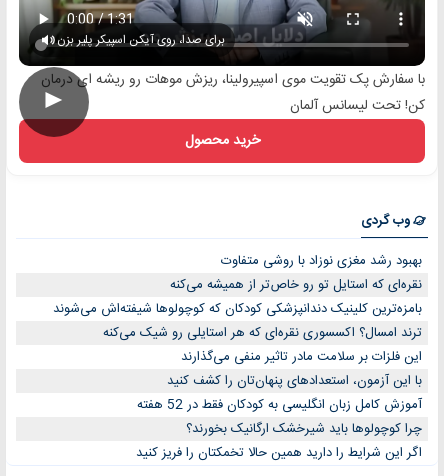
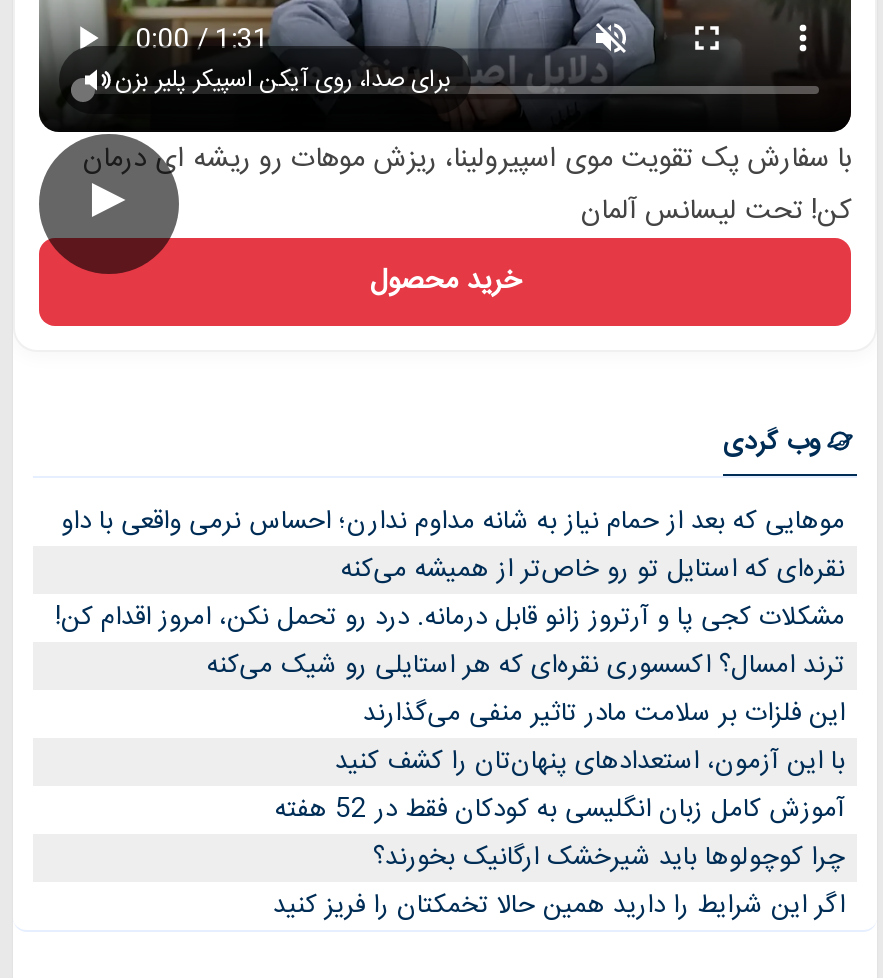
[221,250,422,272] بهبود رشد مغزی نوزاد با روشی متفاوت -> [61,500,845,544] موهایی که بعد از حمام نیاز به شانه مداوم ندارن؛ احساس نرمی واقعی با داو
[53,298,422,320] بامزه‌ترین کلینیک دندانپزشکی کودکان که کوچولوها شیفته‌اش می‌شوند -> [55,596,845,640] مشکلات کجی پا و آرتروز زانو قابل درمانه. درد رو تحمل نکن، امروز اقدام کن!

